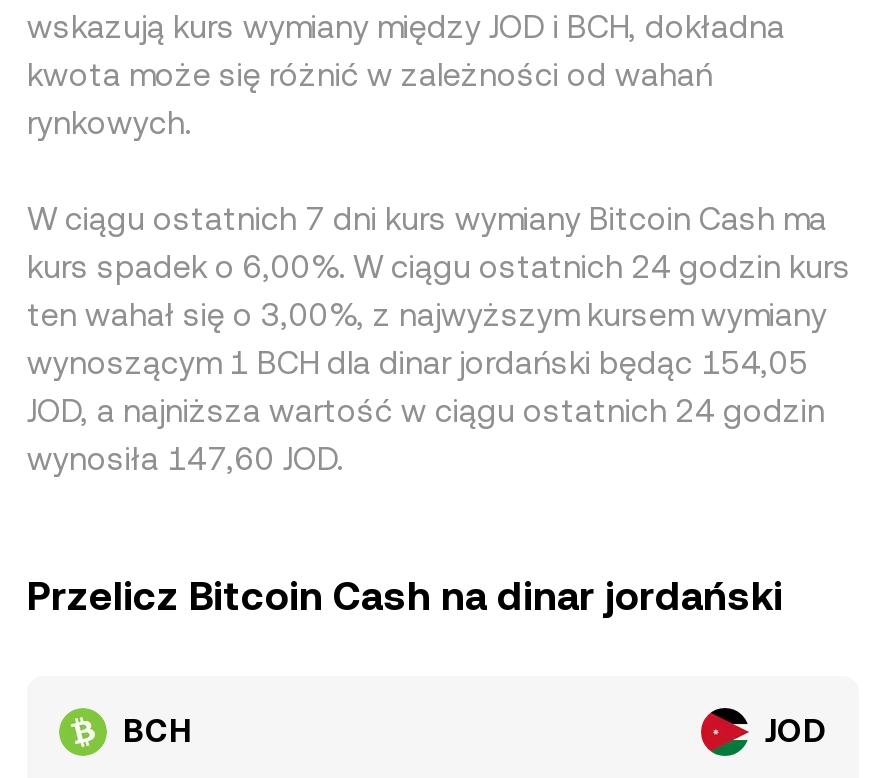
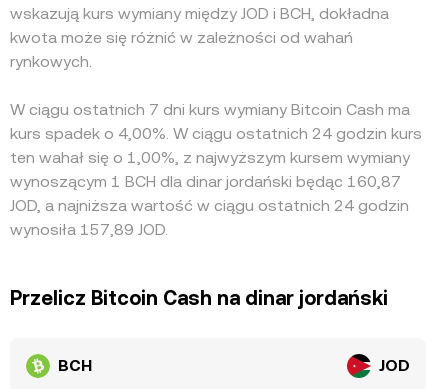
[27,248,851,286] kurs spadek o 6,00%. W ciągu ostatnich 24 godzin kurs -> [10,124,422,143] kurs spadek o 4,00%. W ciągu ostatnich 24 godzin kurs
[27,296,827,334] ten wahał się o 3,00%, z najwyższym kursem wymiany -> [10,148,410,167] ten wahał się o 1,00%, z najwyższym kursem wymiany
[27,344,809,382] wynoszącym 1 BCH dla dinar jordański będąc 154,05 -> [10,172,401,191] wynoszącym 1 BCH dla dinar jordański będąc 160,87
[27,440,343,478] wynosiła 147,60 JOD. -> [10,220,168,239] wynosiła 157,89 JOD.

